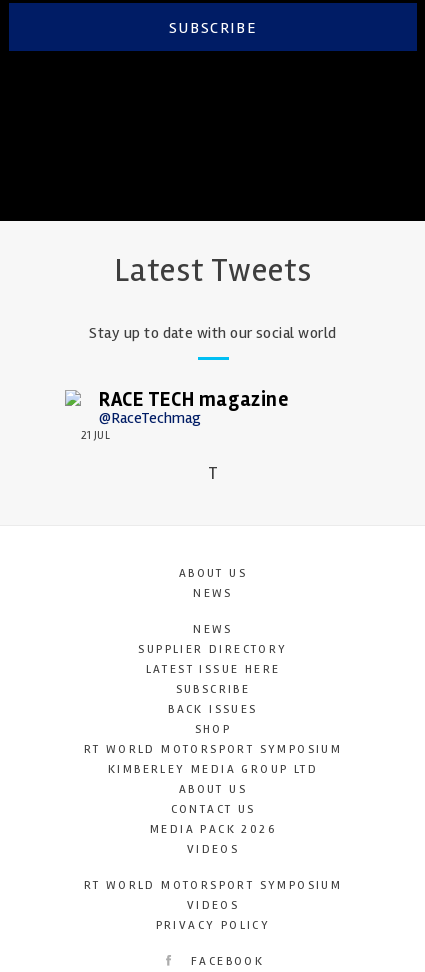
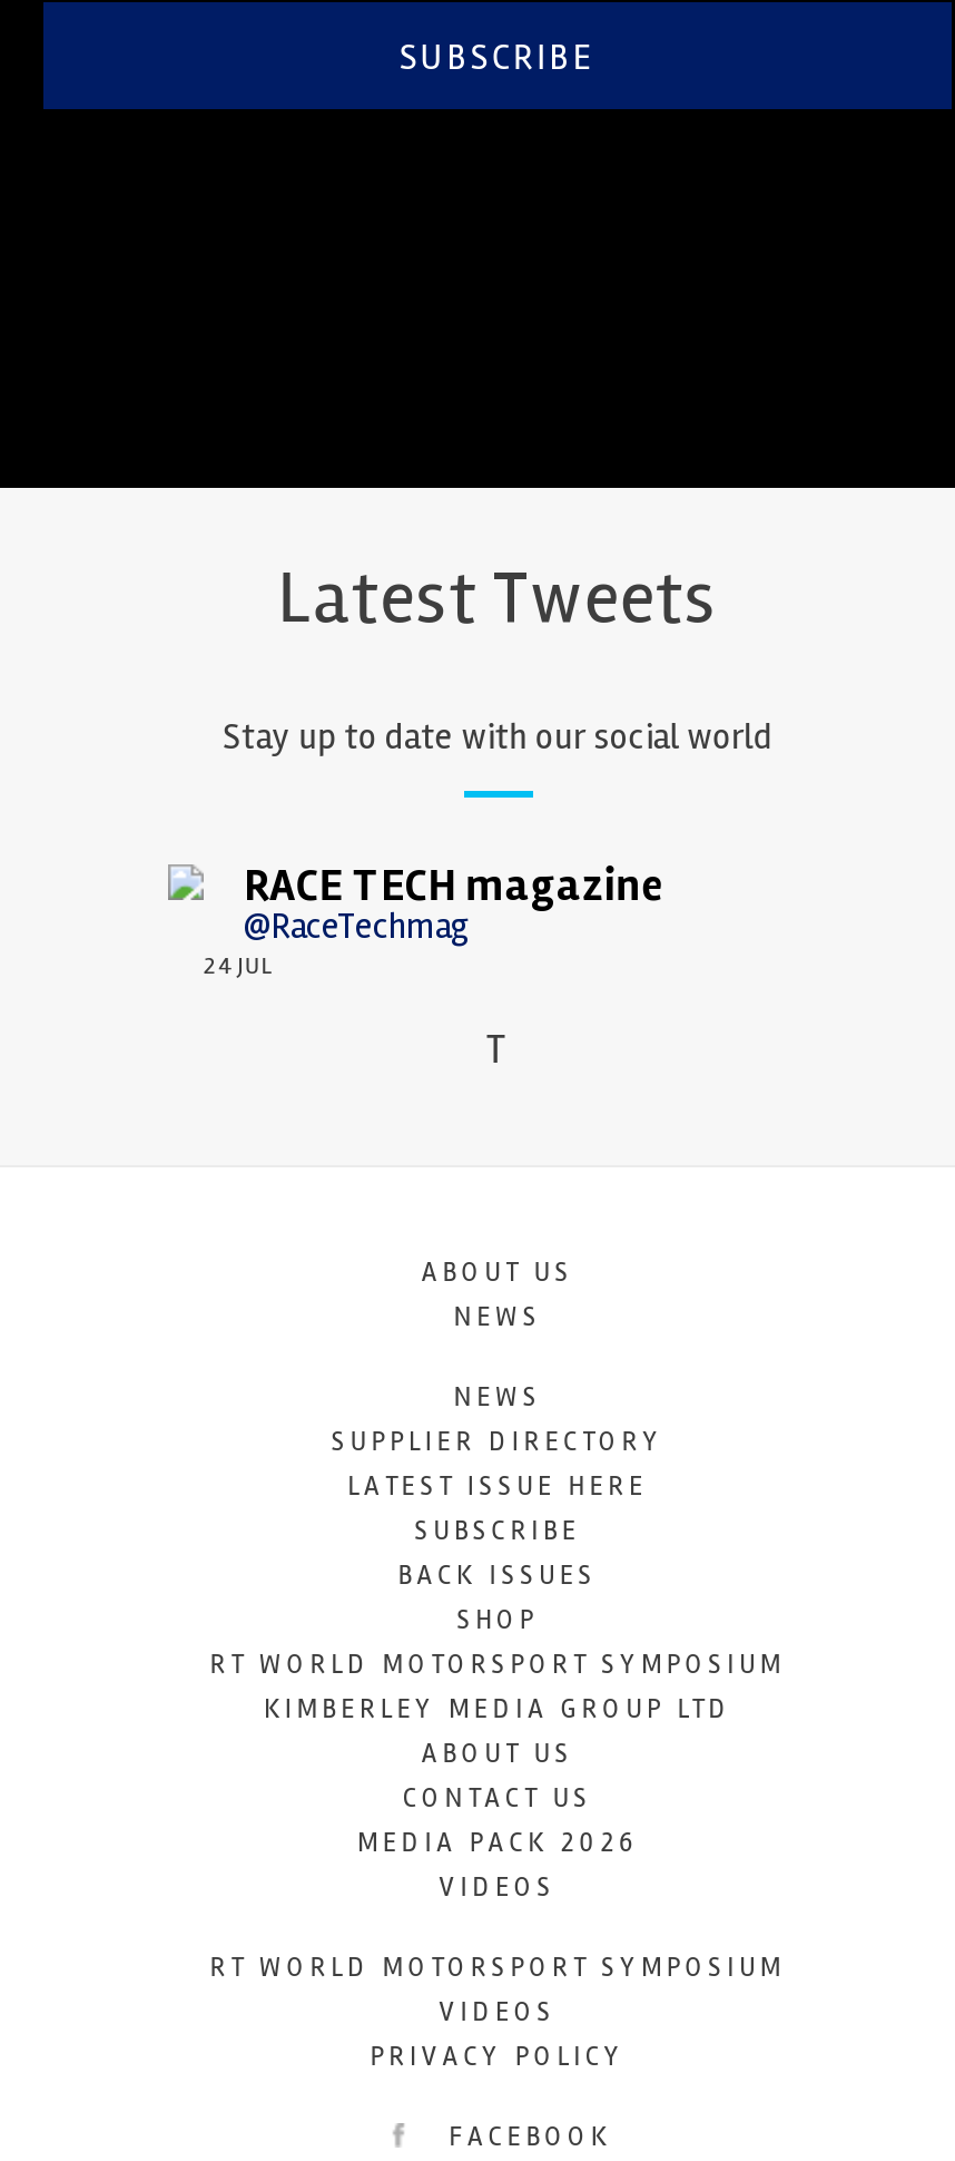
[81,429,110,442] 21 JUL -> [204,950,272,979] 24 JUL

